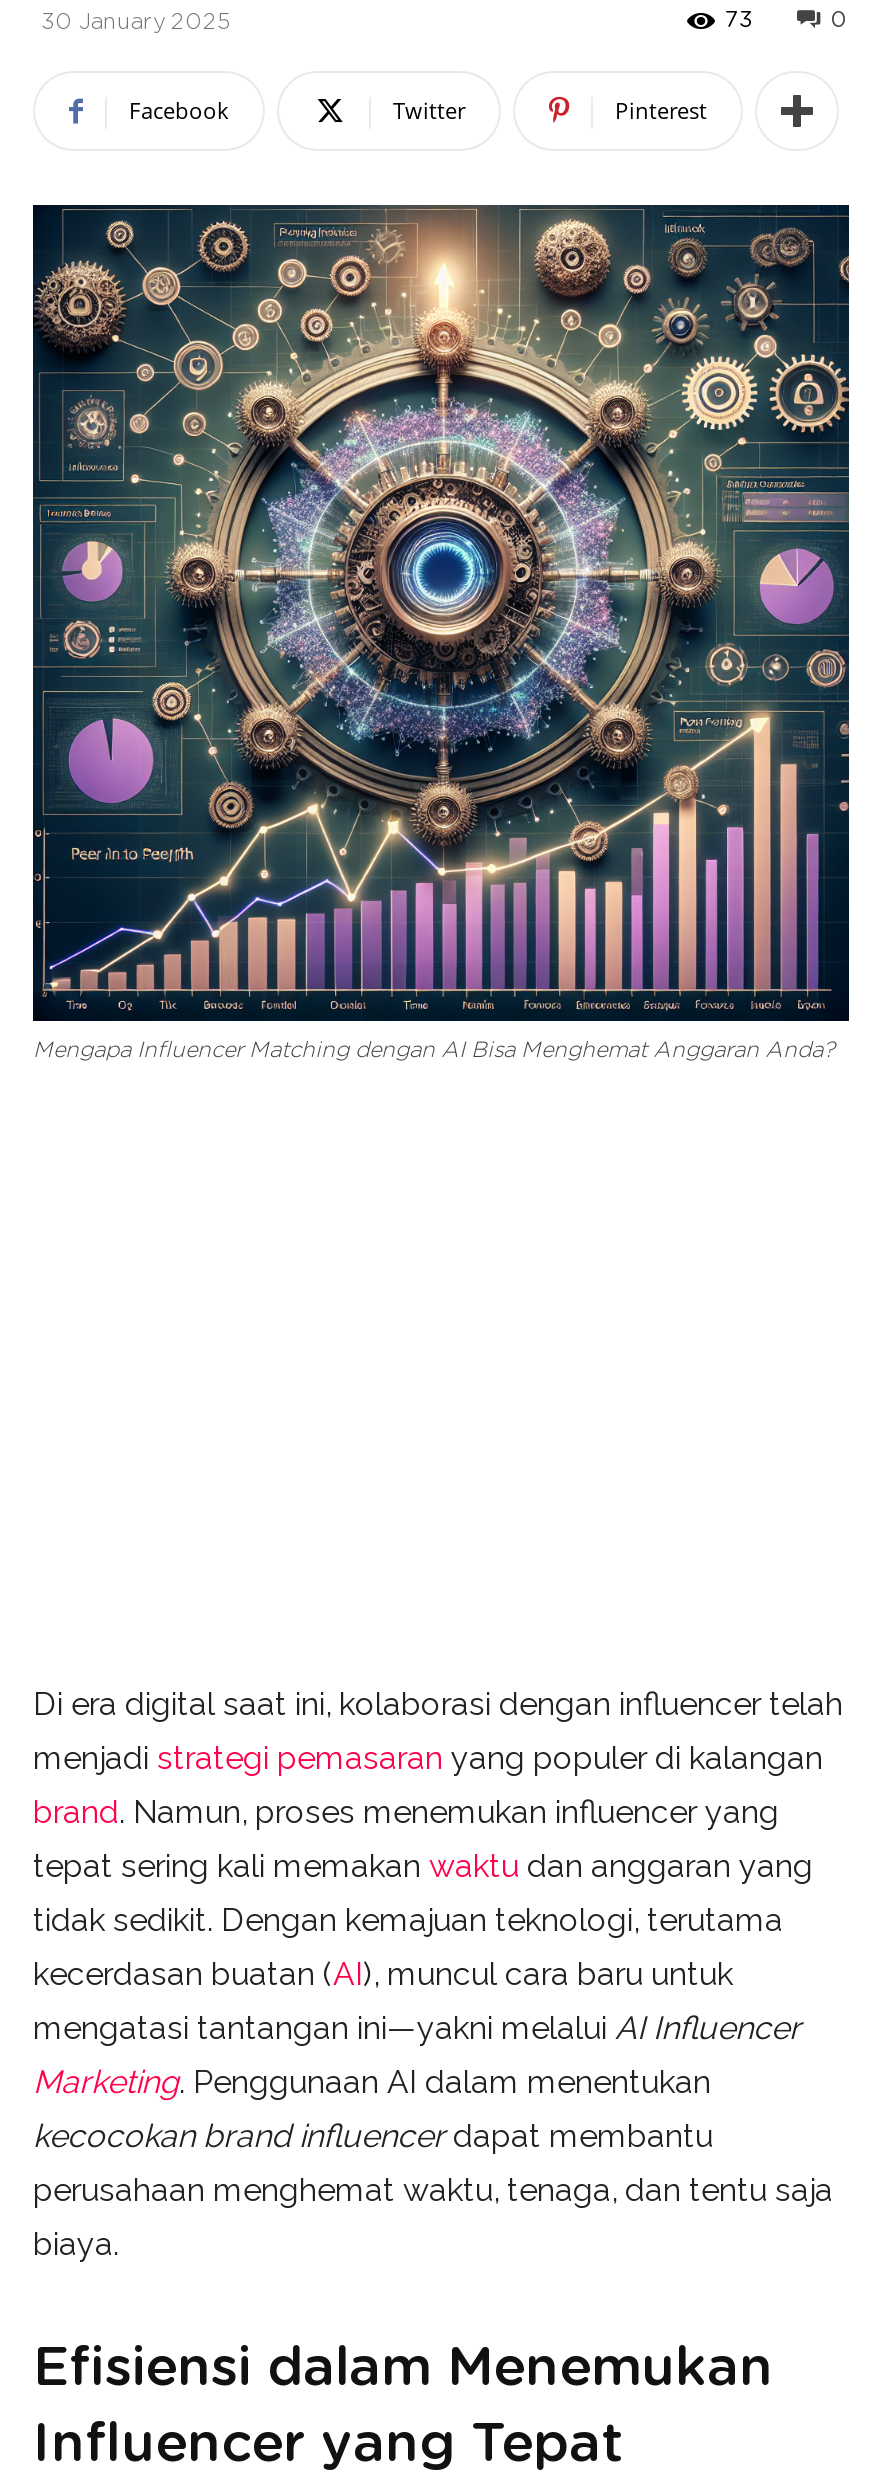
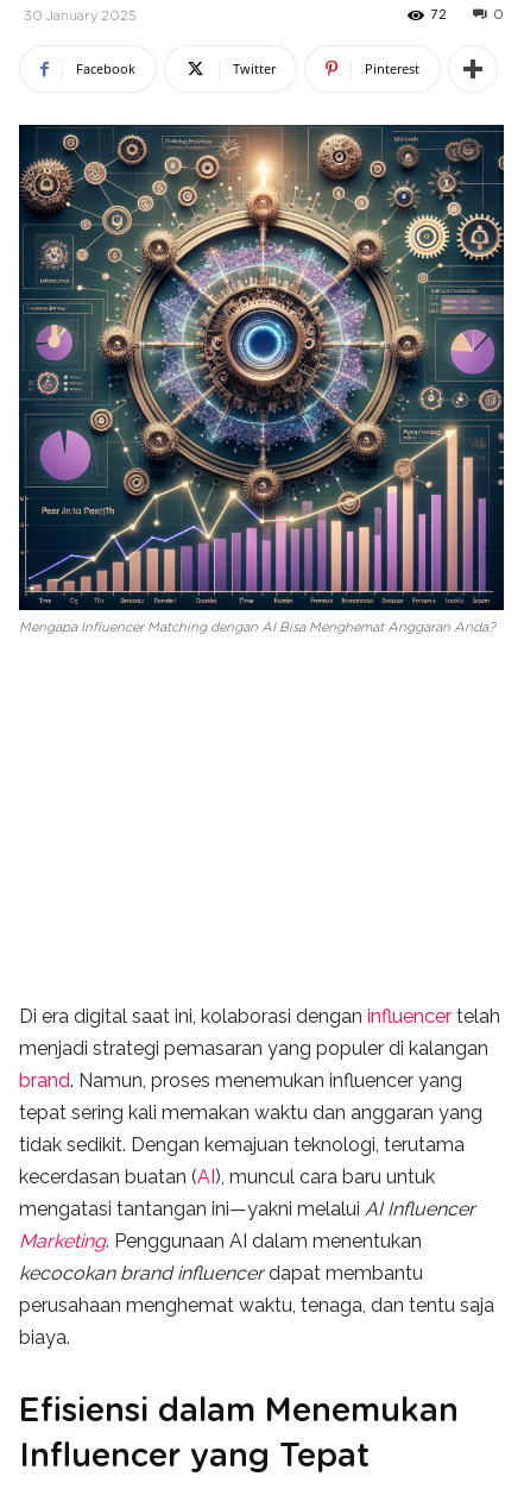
[725,9,753,31] 73 -> [430,8,447,21] 72

